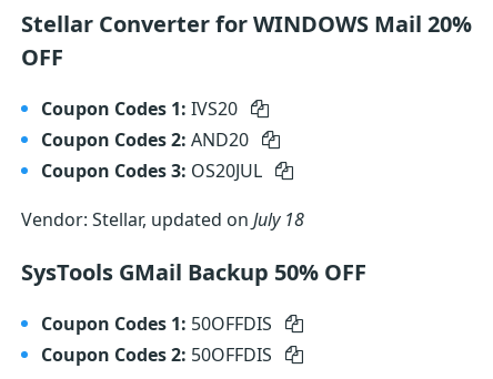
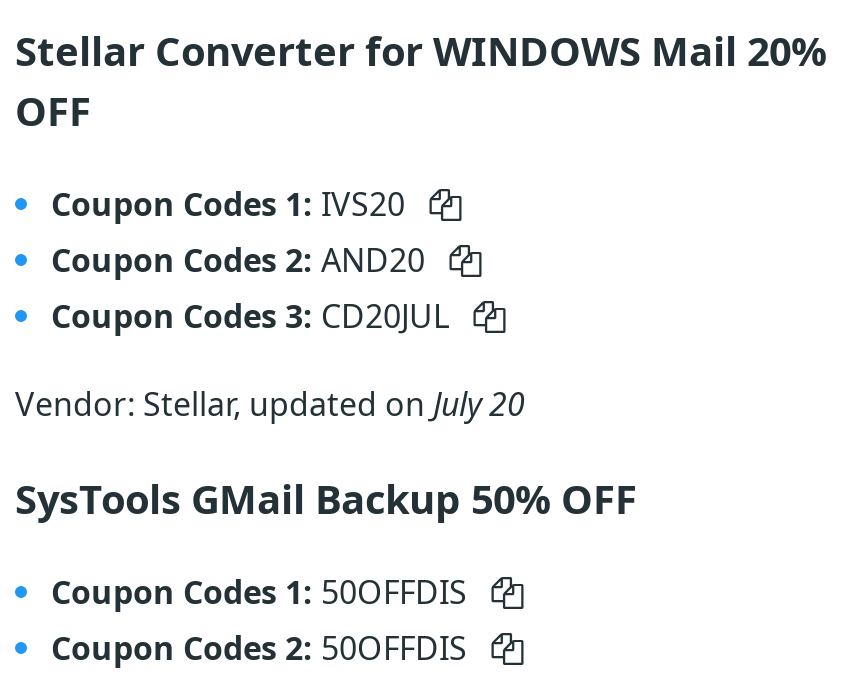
[41,158,266,183] Coupon Codes 3: OS20JUL -> [51,294,457,338] Coupon Codes 3: CD20JUL
[21,207,304,232] Vendor: Stellar, updated on July 18 -> [15,382,525,426] Vendor: Stellar, updated on July 20

